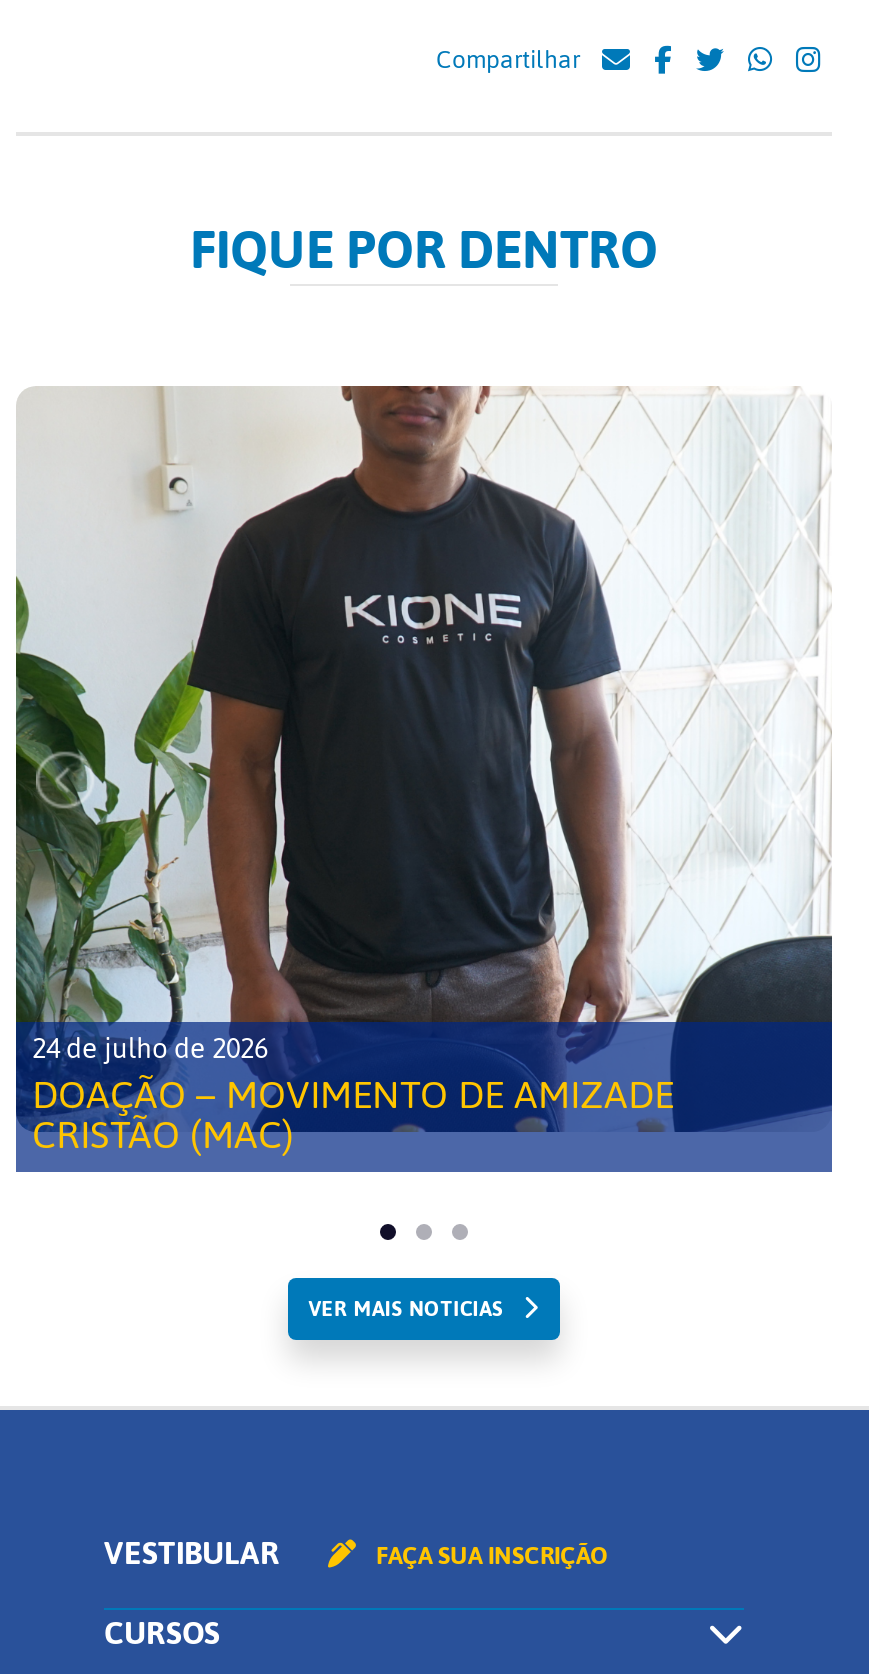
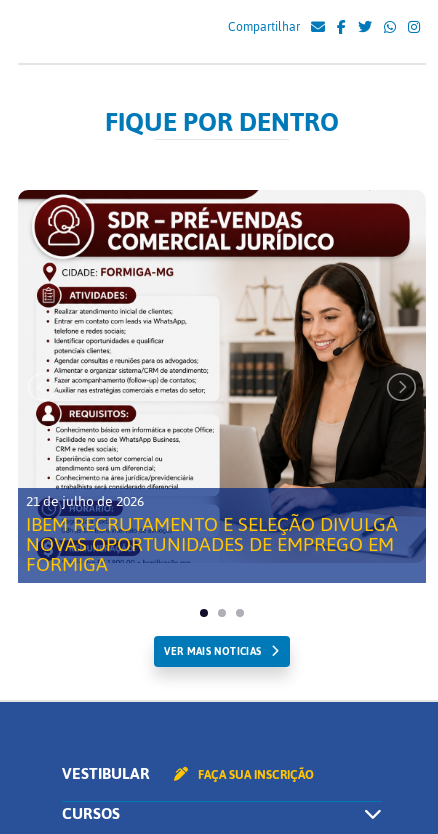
[14,384,832,1172] [image] | 24 de julho de 2026 | DOAÇÃO – MOVIMENTO DE AMIZADE | CRISTÃO (MAC) -> [18,189,427,583] [image] | 21 de julho de 2026 | IBEM RECRUTAMENTO E SELEÇÃO DIVULGA | NOVAS OPORTUNIDADES DE EMPREGO EM | FORMIGA

